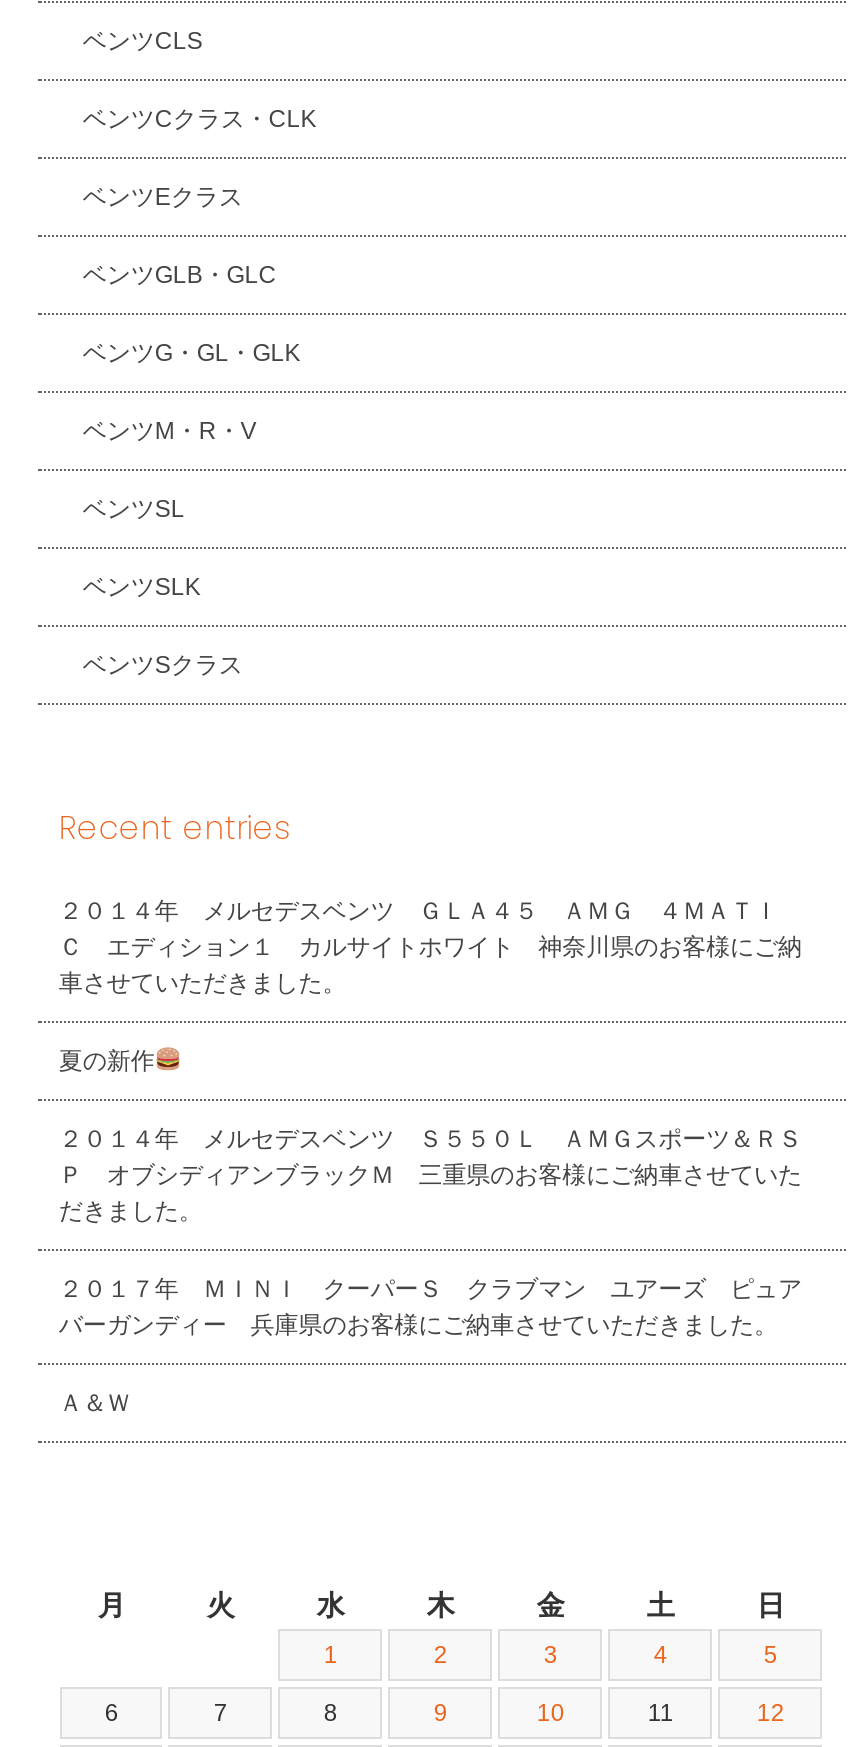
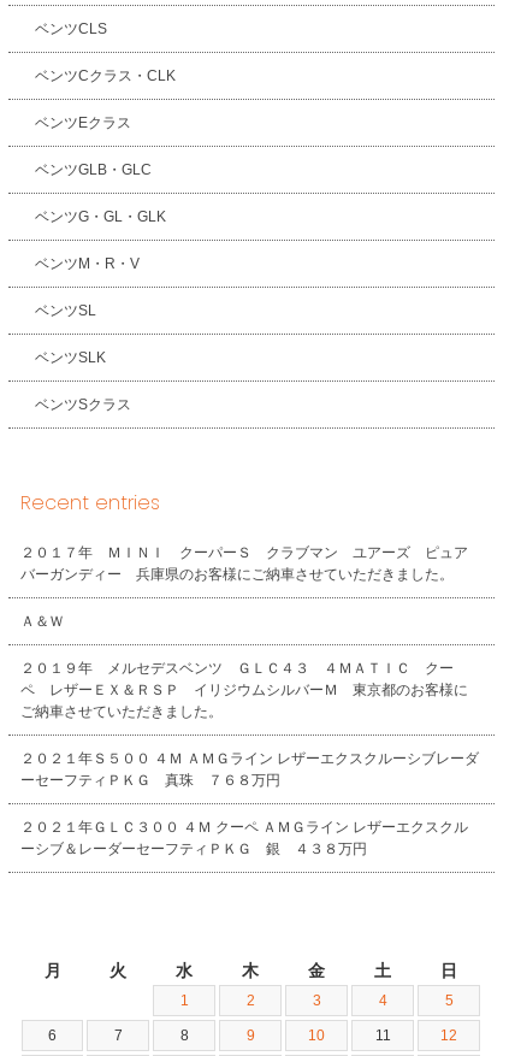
[59,897,802,1225] ２０１４年 メルセデスベンツ ＧＬＡ４５ ＡＭＧ ４ＭＡＴＩ | Ｃ エディション１ カルサイトホワイト 神奈川県のお客様にご納 | 車させていただきました。 | 夏の新作 | ２０１４年 メルセデスベンツ Ｓ５５０Ｌ ＡＭＧスポーツ＆ＲＳ | Ｐ オブシディアンブラックＭ 三重県のお客様にご納車させていた | だきました。 -> none
moved [59,1275,802,1339] -> [21,544,468,583]: ２０１７年 ＭＩＮＩ クーパーＳ クラブマン ユアーズ ピュア | バーガンディー 兵庫県のお客様にご納車させていただきました。
none -> [21,660,479,857] ２０１９年 メルセデスベンツ ＧＬＣ４３ ４ＭＡＴＩＣ クー | ペ レザーＥＸ＆ＲＳＰ イリジウムシルバーＭ 東京都のお客様に | ご納車させていただきました。 | ２０２１年Ｓ５００ ４Ｍ ＡＭＧライン レザーエクスクルーシブレーダ | ーセーフティＰＫＧ 真珠 ７６８万円 | ２０２１年ＧＬＣ３００ ４Ｍ クーペ ＡＭＧライン レザーエクスクル | ーシブ＆レーダーセーフティＰＫＧ 銀 ４３８万円

